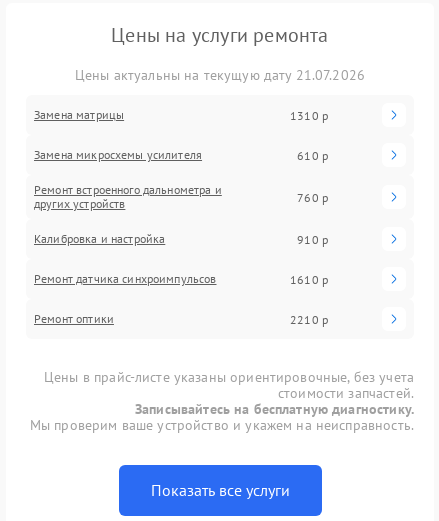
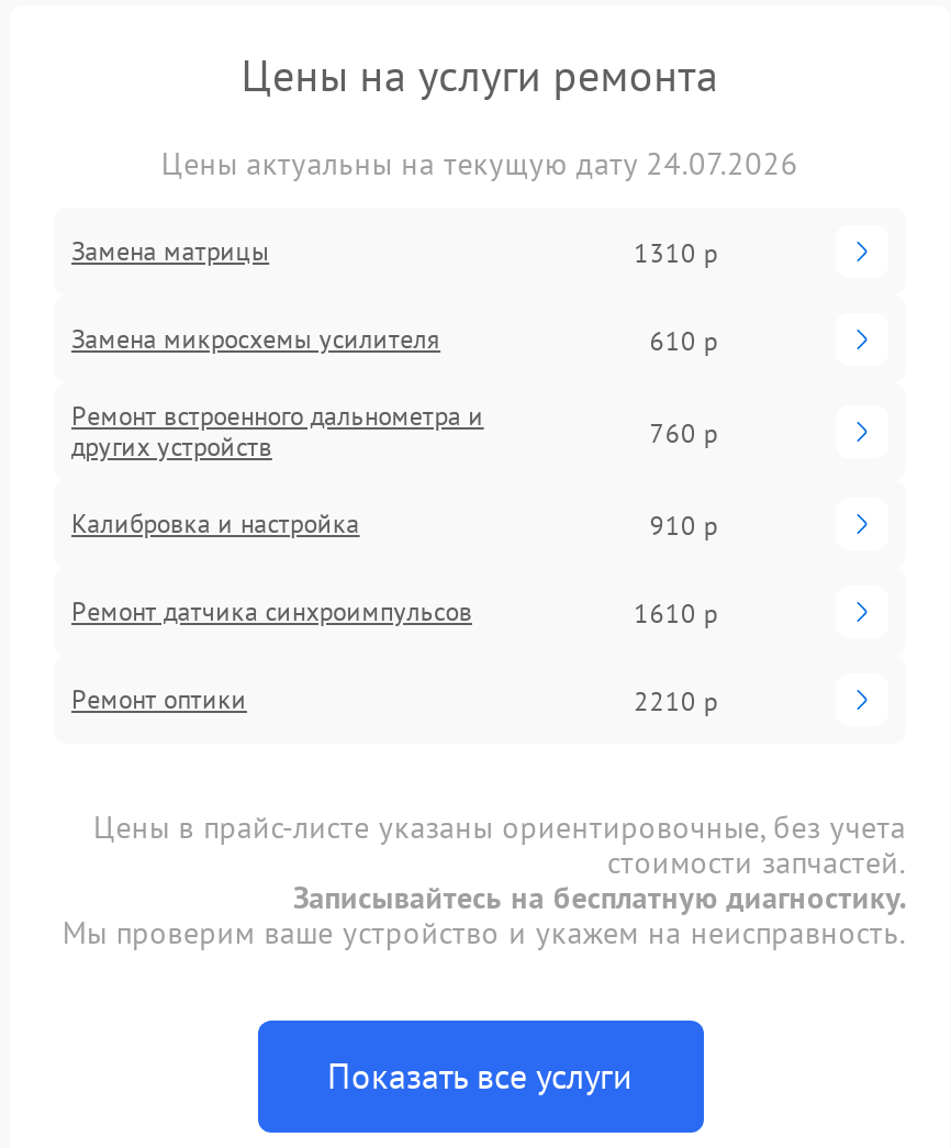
[75,66,365,84] Цены актуальны на текущую дату 21.07.2026 -> [161,144,799,183] Цены актуальны на текущую дату 24.07.2026

